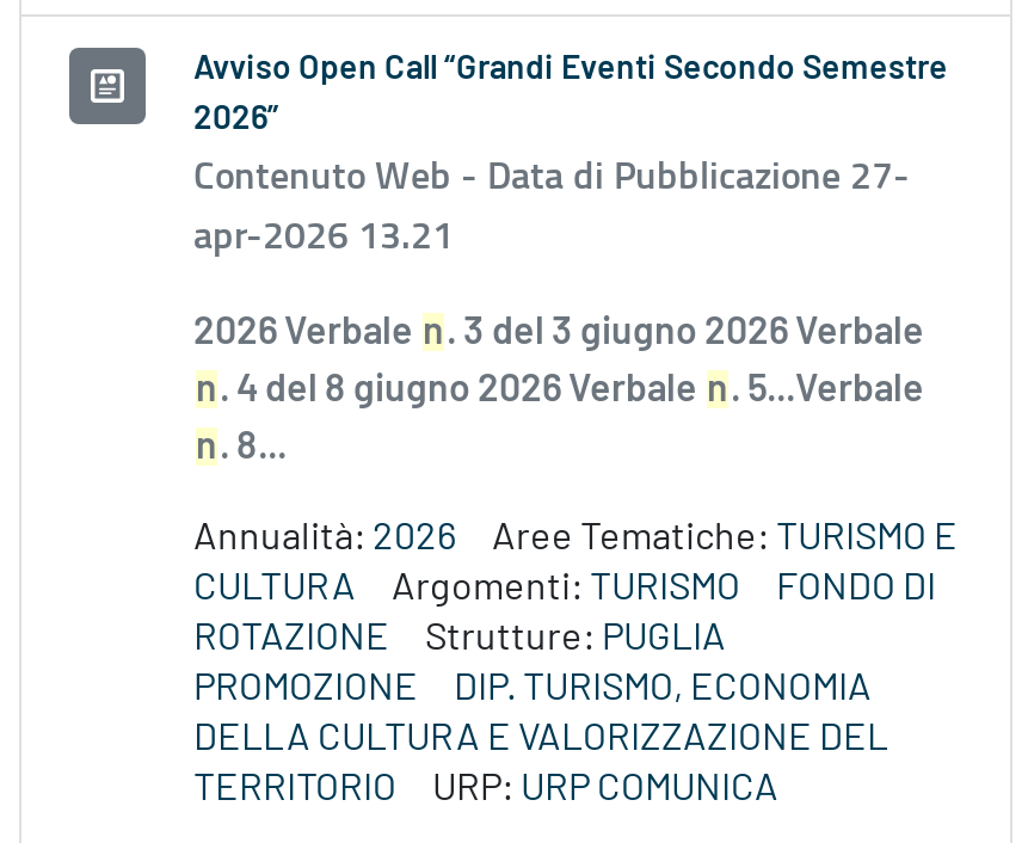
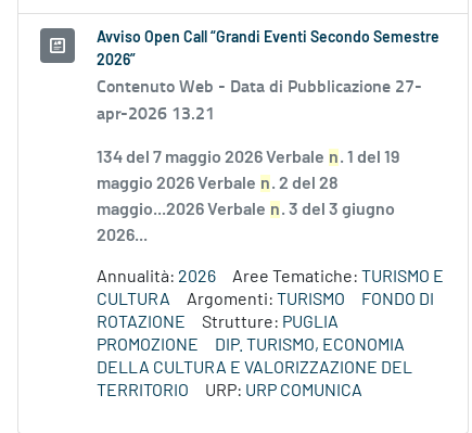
[193,314,924,466] 2026 Verbale n. 3 del 3 giugno 2026 Verbale | n. 4 del 8 giugno 2026 Verbale n. 5...Verbale | n. 8... -> [97,149,399,244] 134 del 7 maggio 2026 Verbale n. 1 del 19 | maggio 2026 Verbale n. 2 del 28 | maggio...2026 Verbale n. 3 del 3 giugno | 2026...

